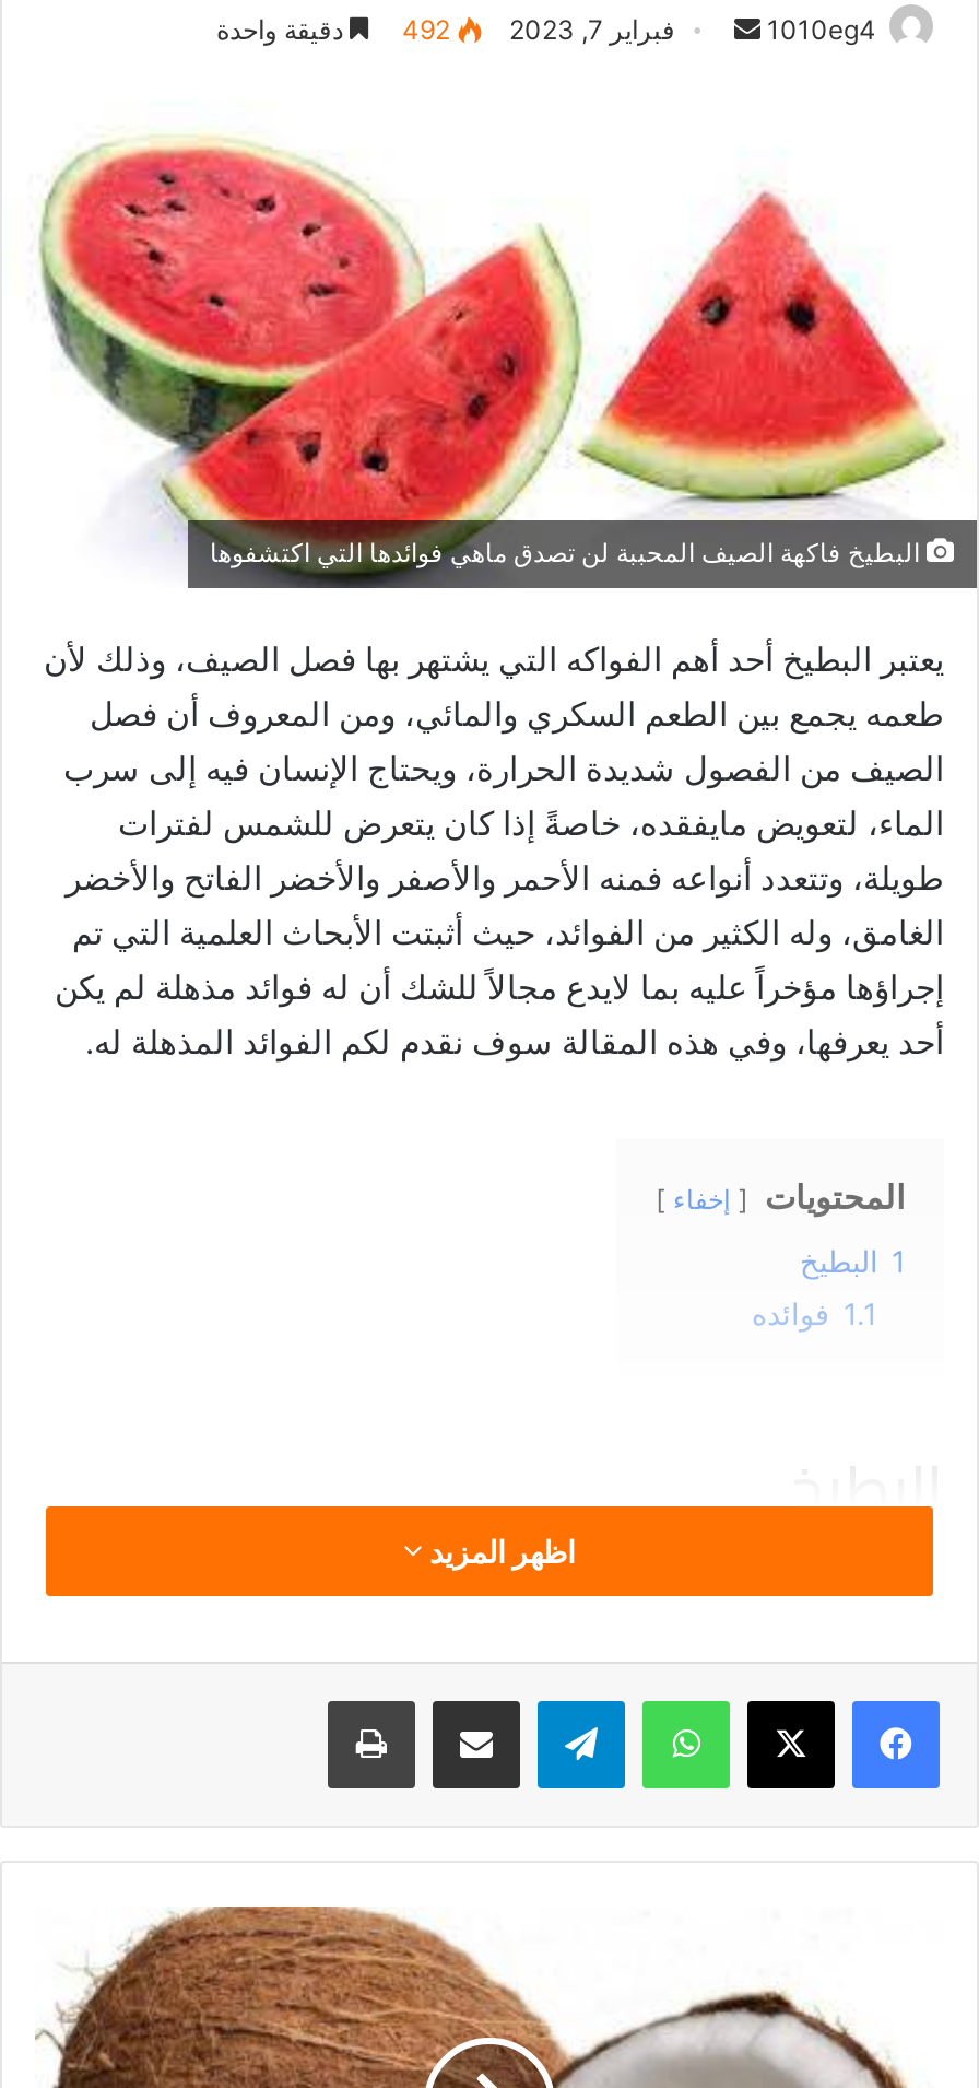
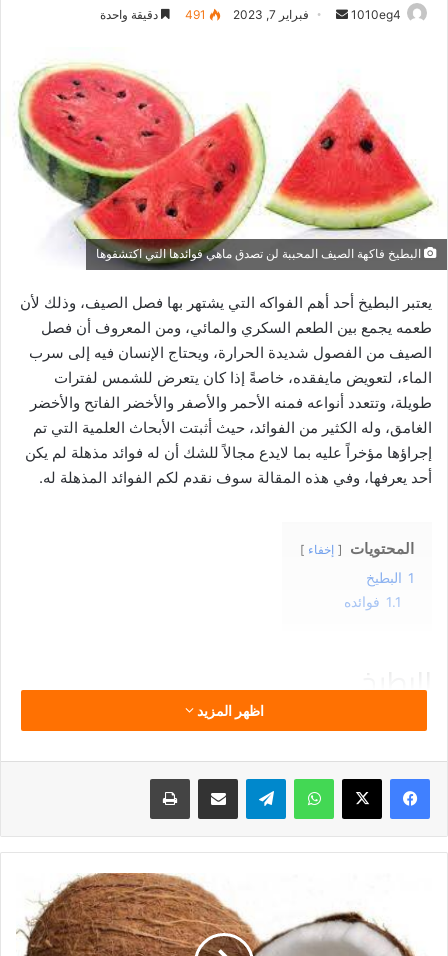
[216,13,450,46] 492 دقيقة واحدة -> [100,7,206,22] 491 دقيقة واحدة

